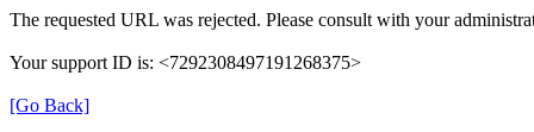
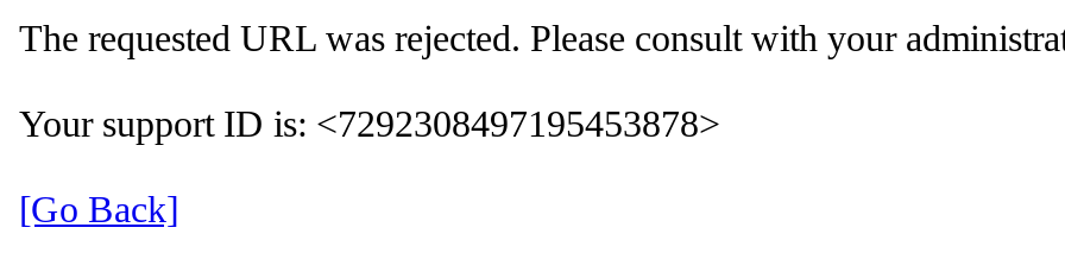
[10,52,361,73] Your support ID is: <7292308497191268375> -> [19,103,720,144] Your support ID is: <7292308497195453878>

